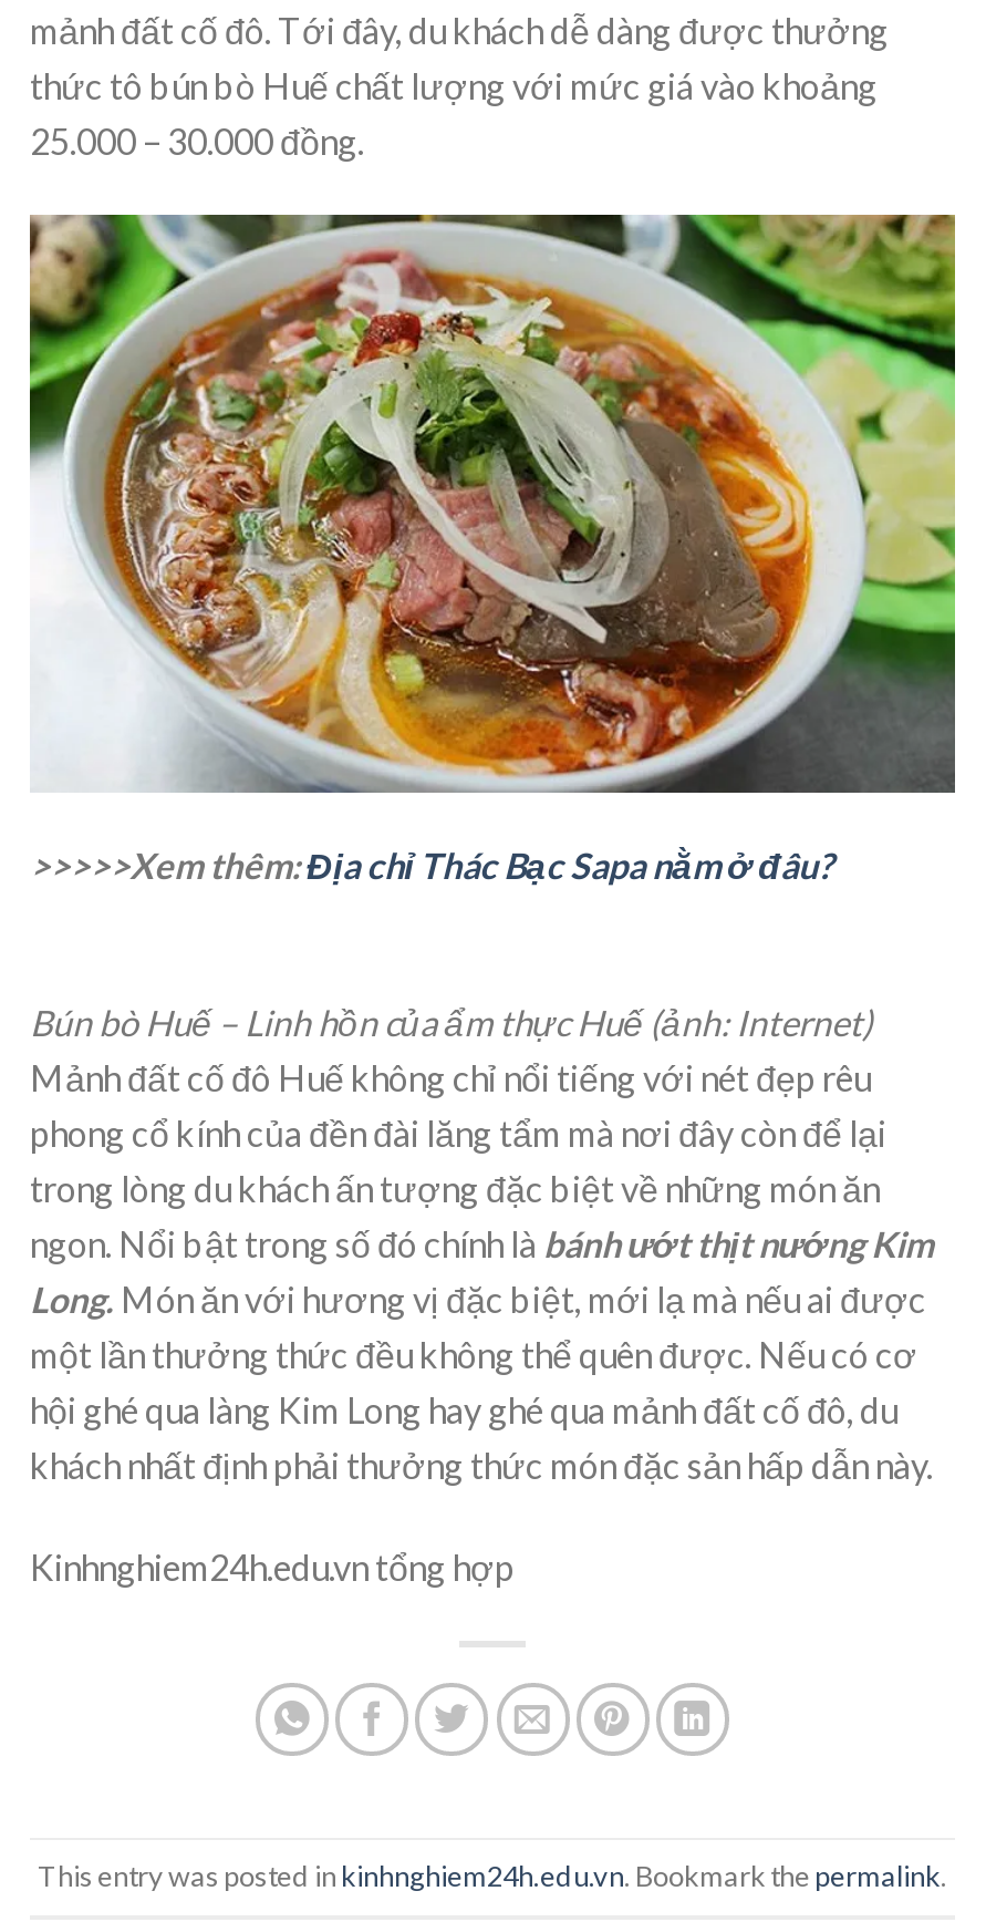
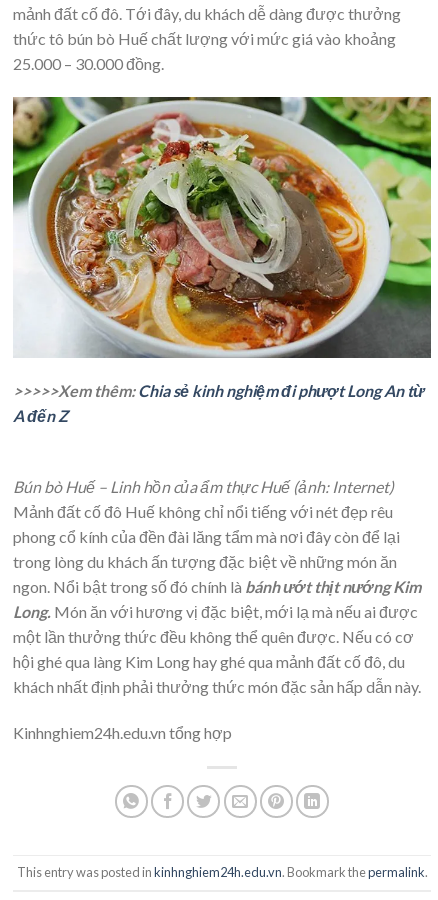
[30,845,833,887] >>>>>Xem thêm:Địa chỉ Thác Bạc Sapa nằm ở đâu? -> [13,381,424,425] >>>>>Xem thêm: Chia sẻ kinh nghiệm đi phượt Long An từ | A đến Z

